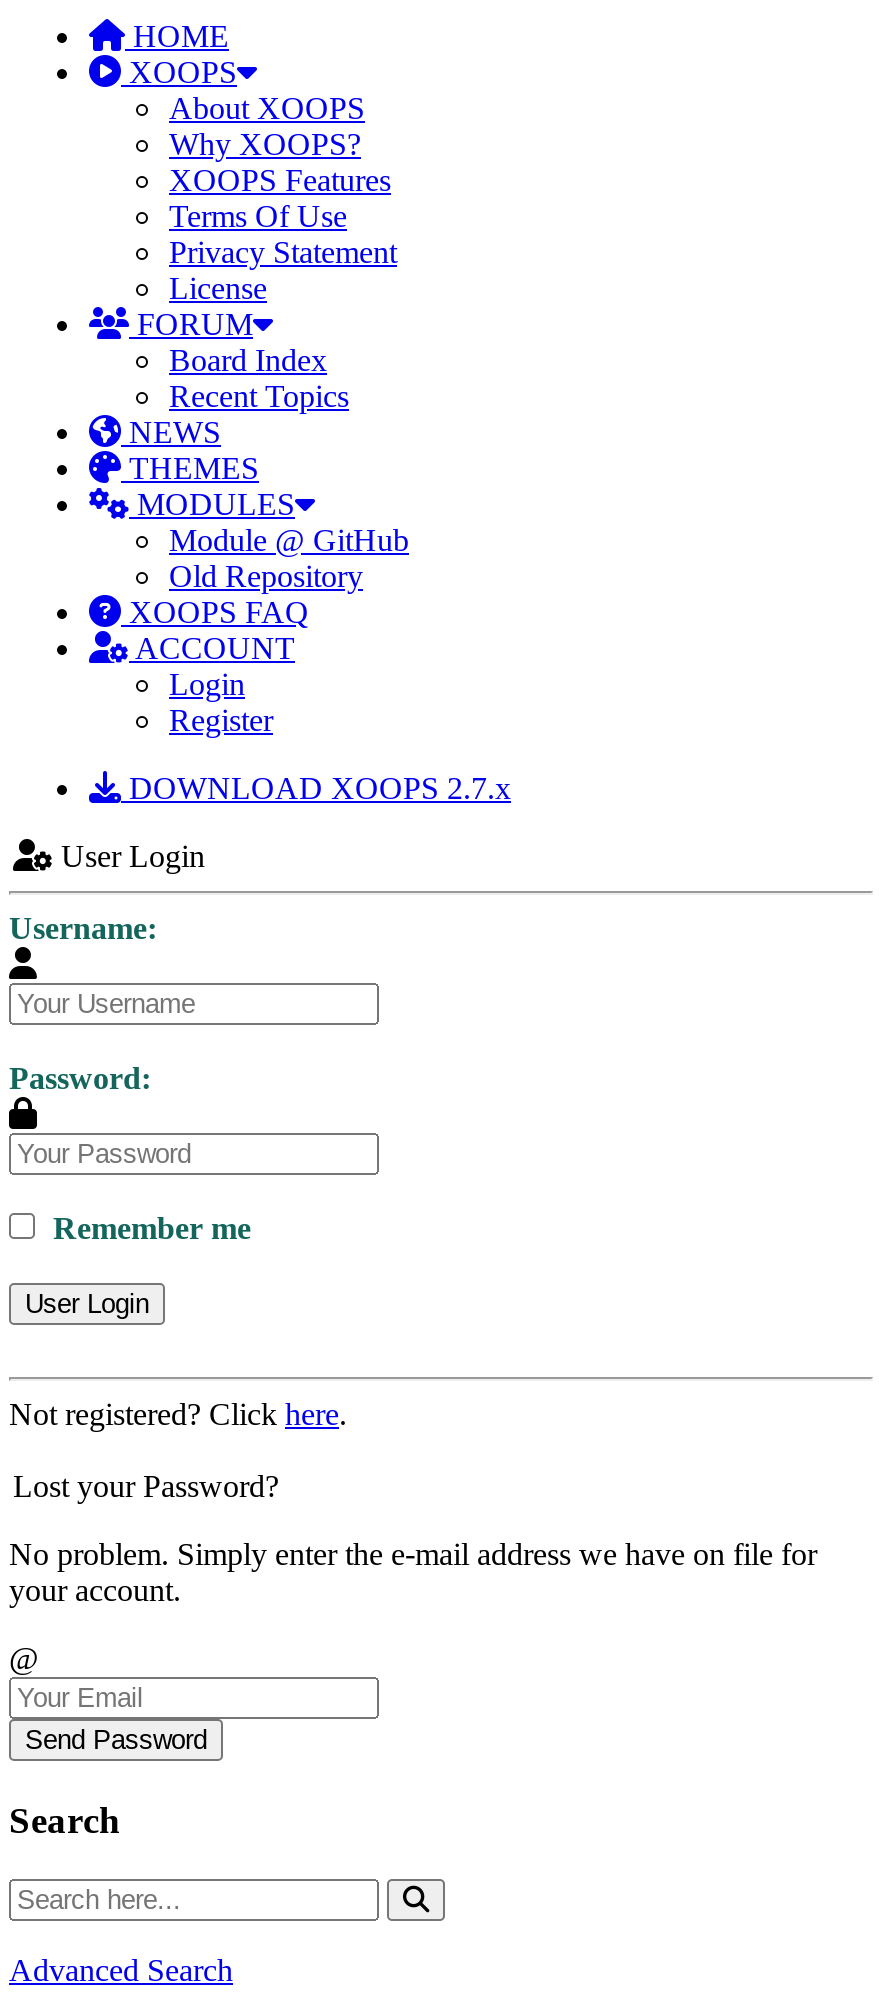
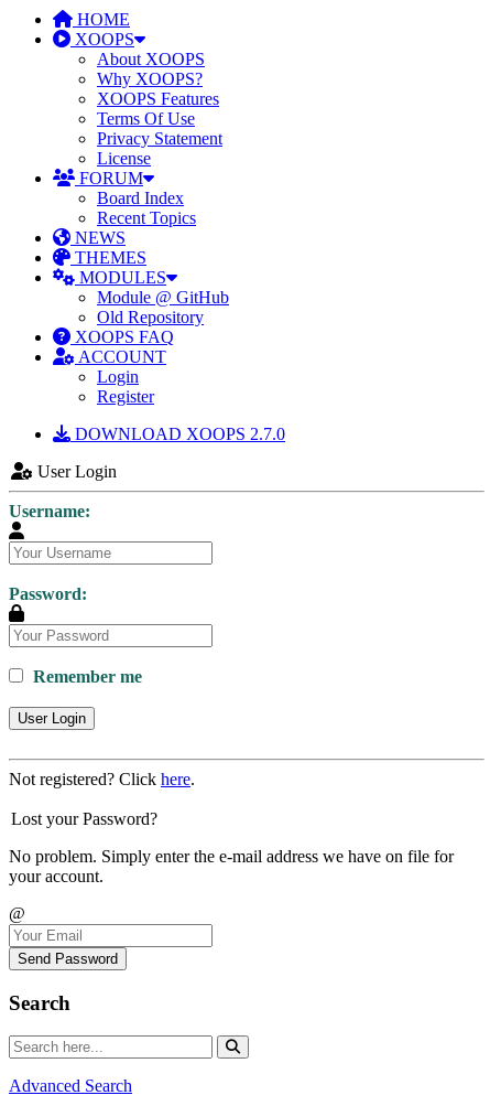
[121,771,511,805] DOWNLOAD XOOPS 2.7.x -> [70,425,285,443] DOWNLOAD XOOPS 2.7.0

